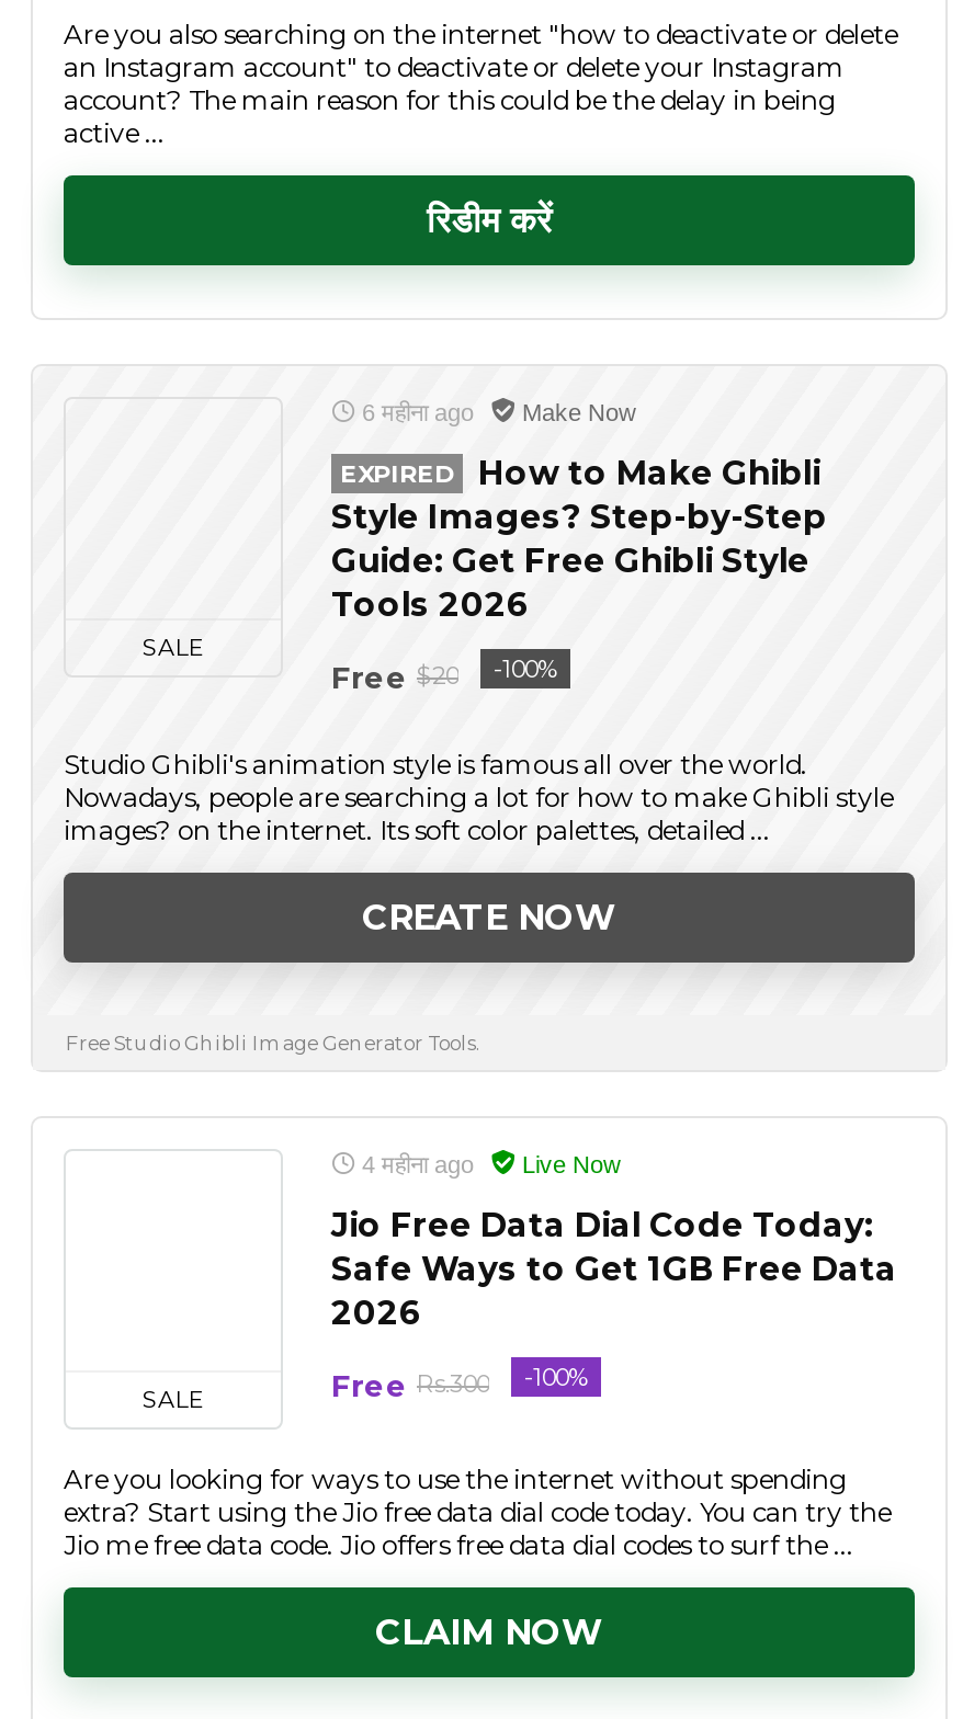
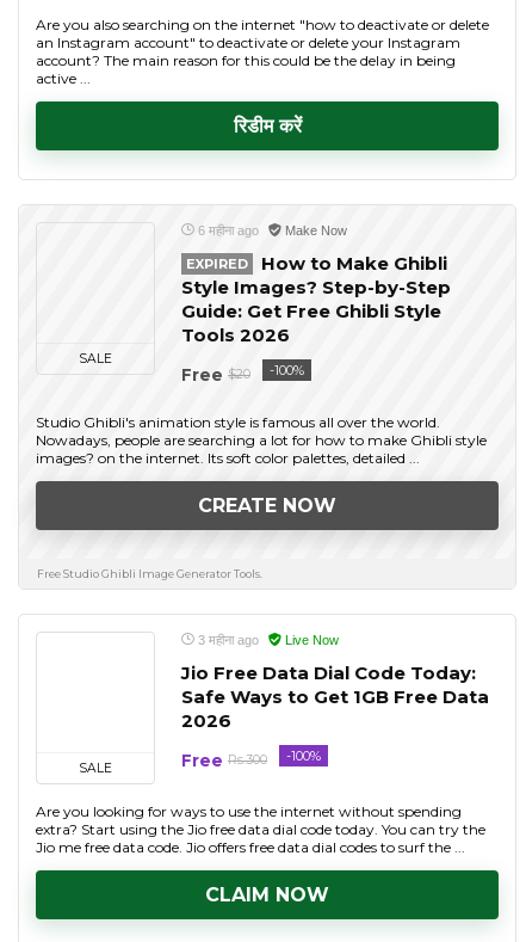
[355,1151,621,1177] 4 महीना ago Live Now -> [194,633,339,647] 3 महीना ago Live Now

